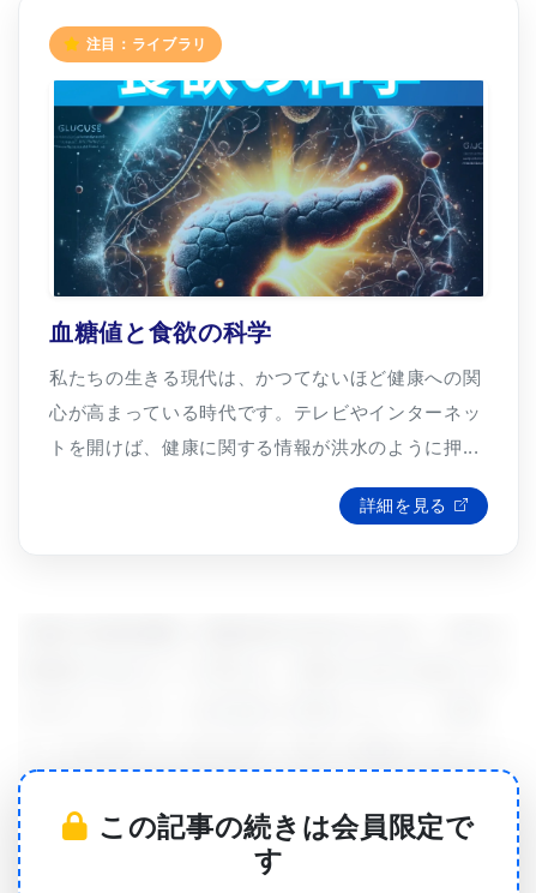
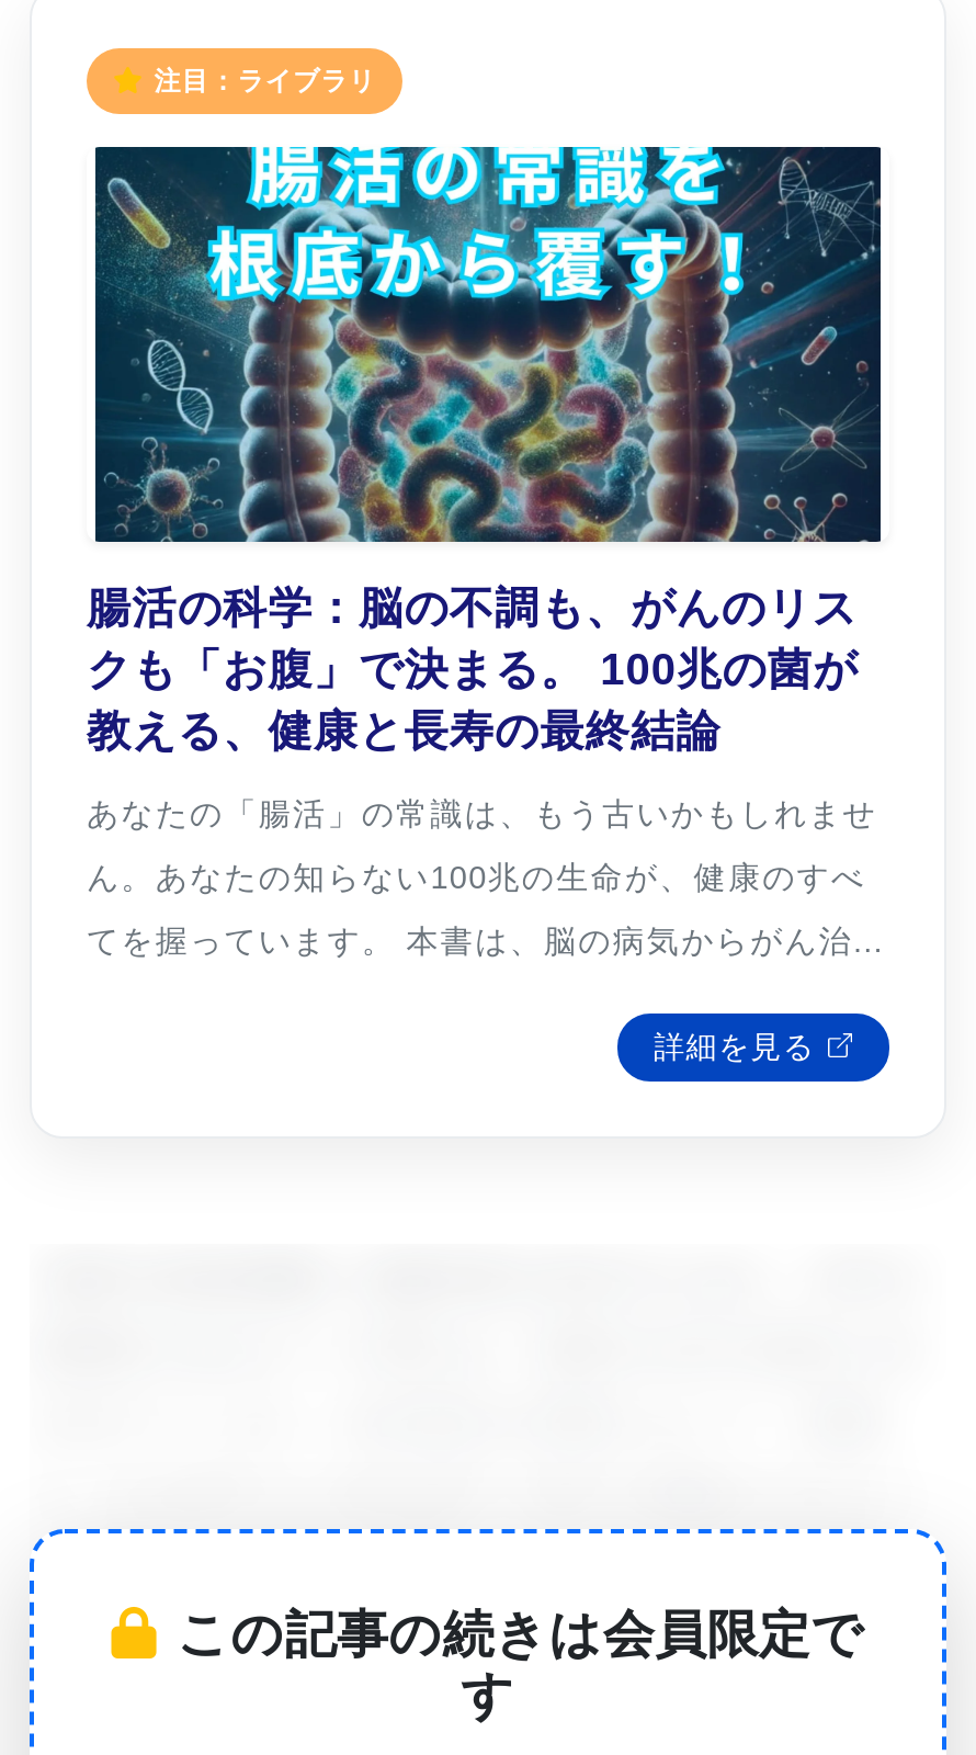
[53,79,484,244] [image] -> [93,145,883,544] [image]
[49,319,272,346] 血糖値と食欲の科学 -> [87,584,858,755] 腸活の科学：脳の不調も、がんのリス | クも「お腹」で決まる。 100兆の菌が | 教える、健康と長寿の最終結論
[49,368,481,388] 私たちの生きる現代は、かつてないほど健康への関 -> [87,796,877,831] あなたの「腸活」の常識は、もう古いかもしれませ
[49,403,481,422] 心が高まっている時代です。テレビやインターネッ -> [87,860,865,895] ん。あなたの知らない100兆の生命が、健康のすべ
[49,438,479,457] トを開けば、健康に関する情報が洪水のように押... -> [87,924,884,959] てを握っています。 本書は、脳の病気からがん治...

